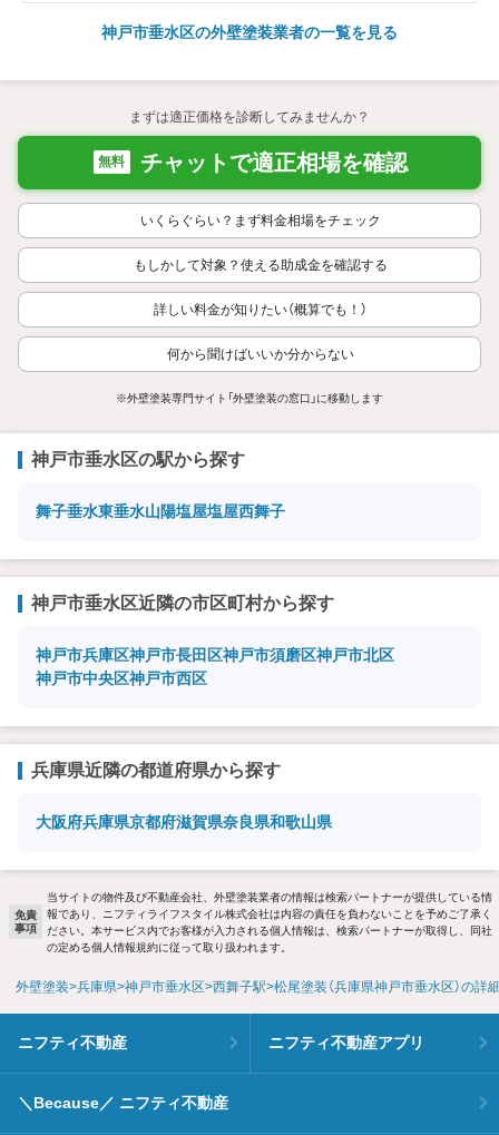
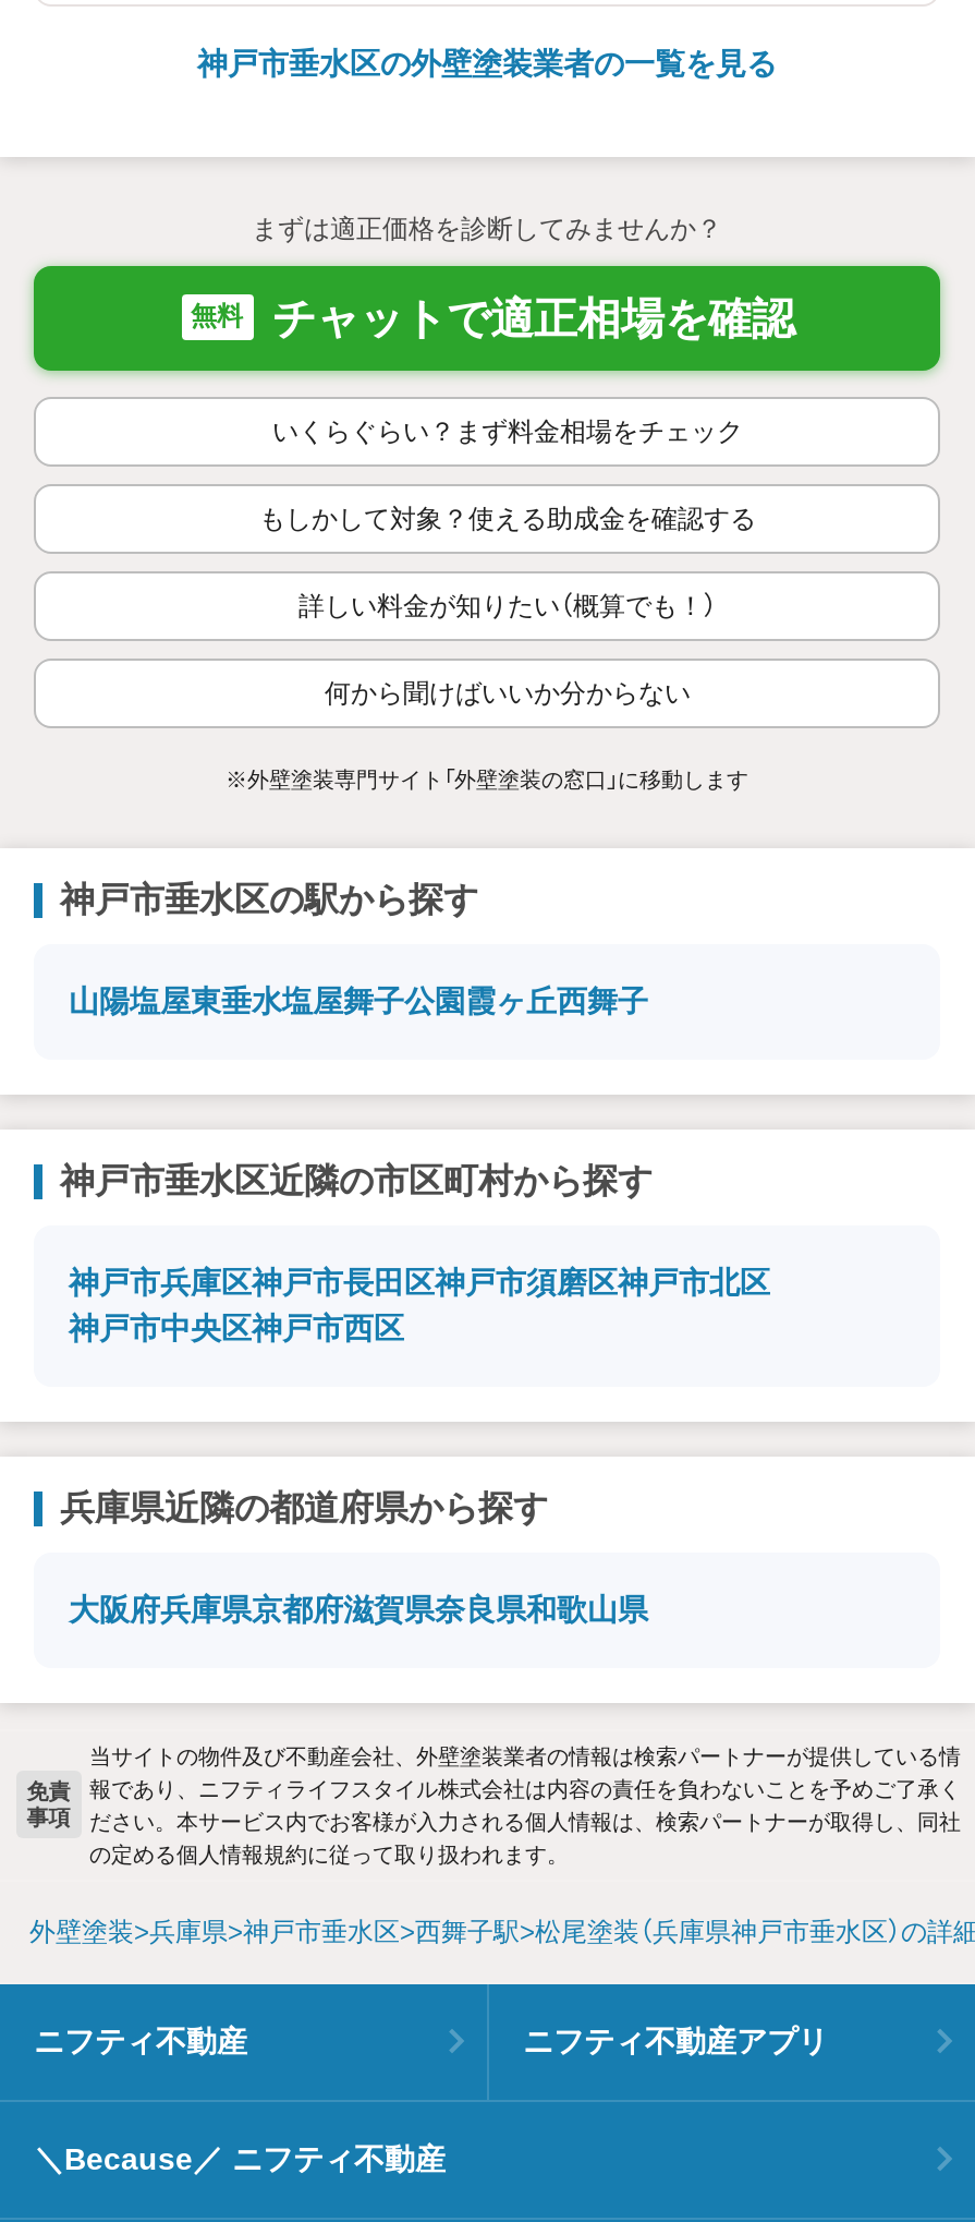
[36,502,285,520] 舞子垂水東垂水山陽塩屋塩屋西舞子 -> [69,982,648,1017] 山陽塩屋東垂水塩屋舞子公園霞ヶ丘西舞子

